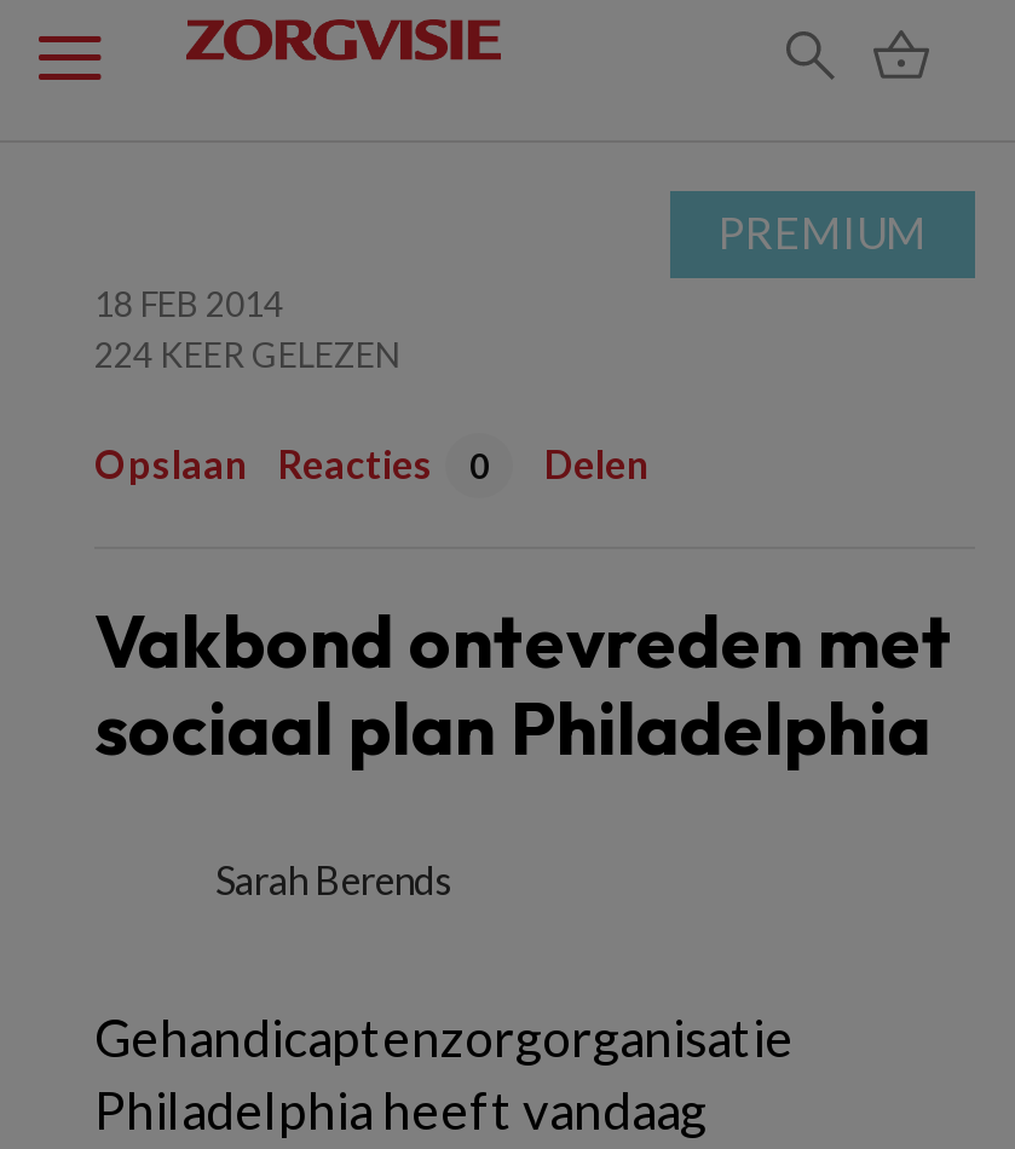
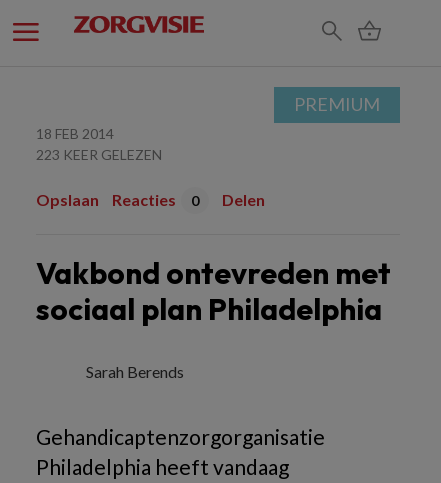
[94,334,399,375] 224 KEER GELEZEN -> [36,146,162,163] 223 KEER GELEZEN

